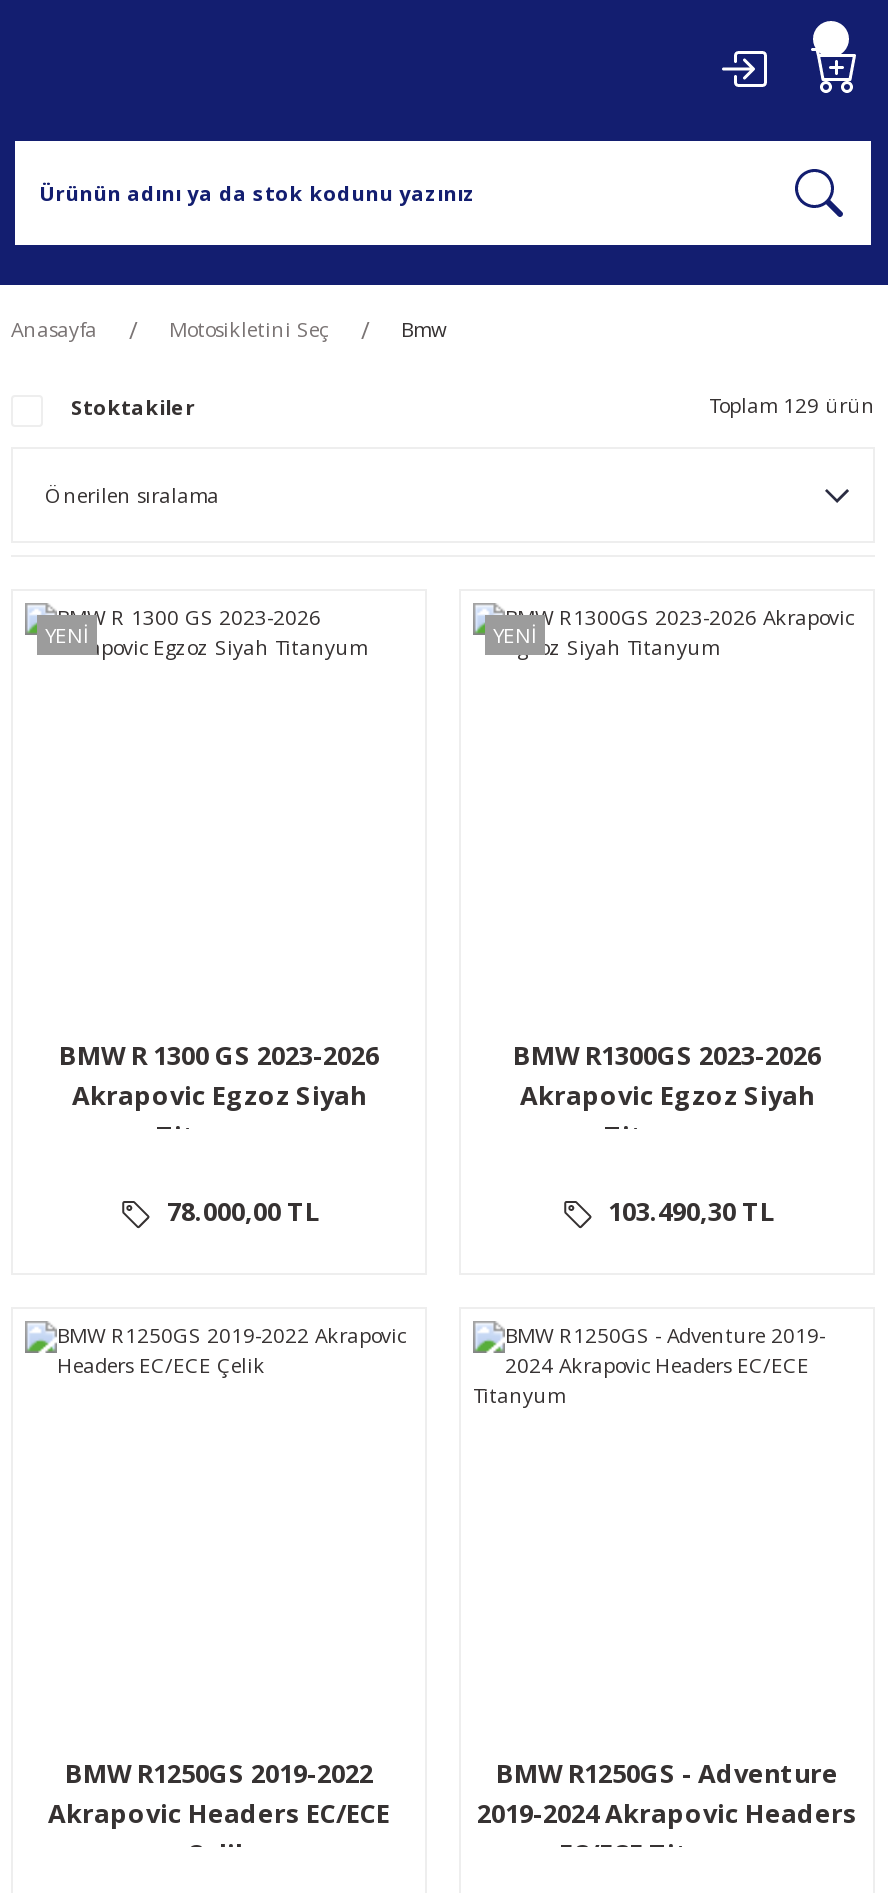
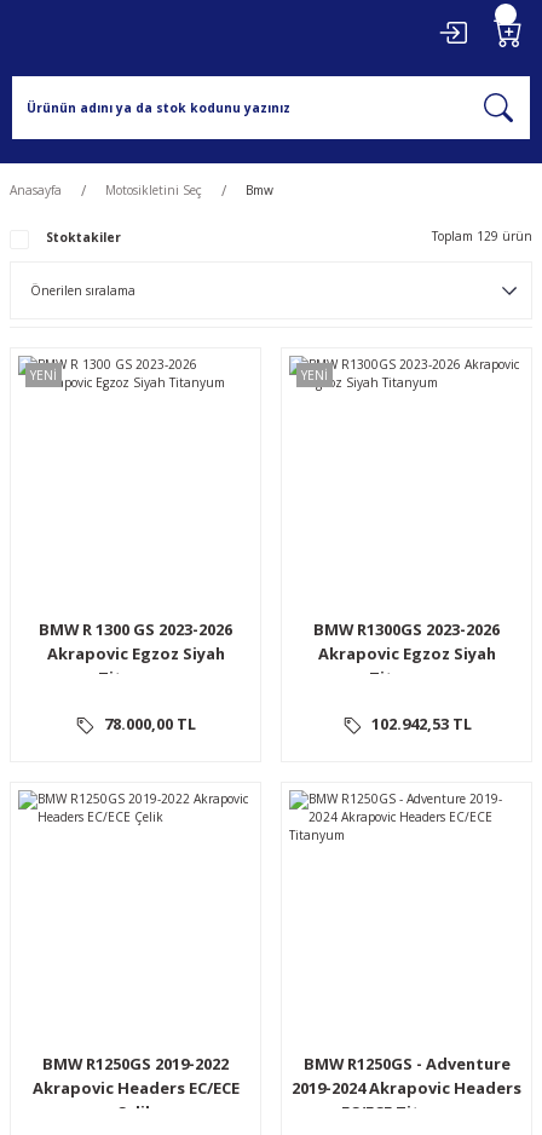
[602,1193,774,1229] 103.490,30 TL -> [367,713,471,734] 102.942,53 TL

